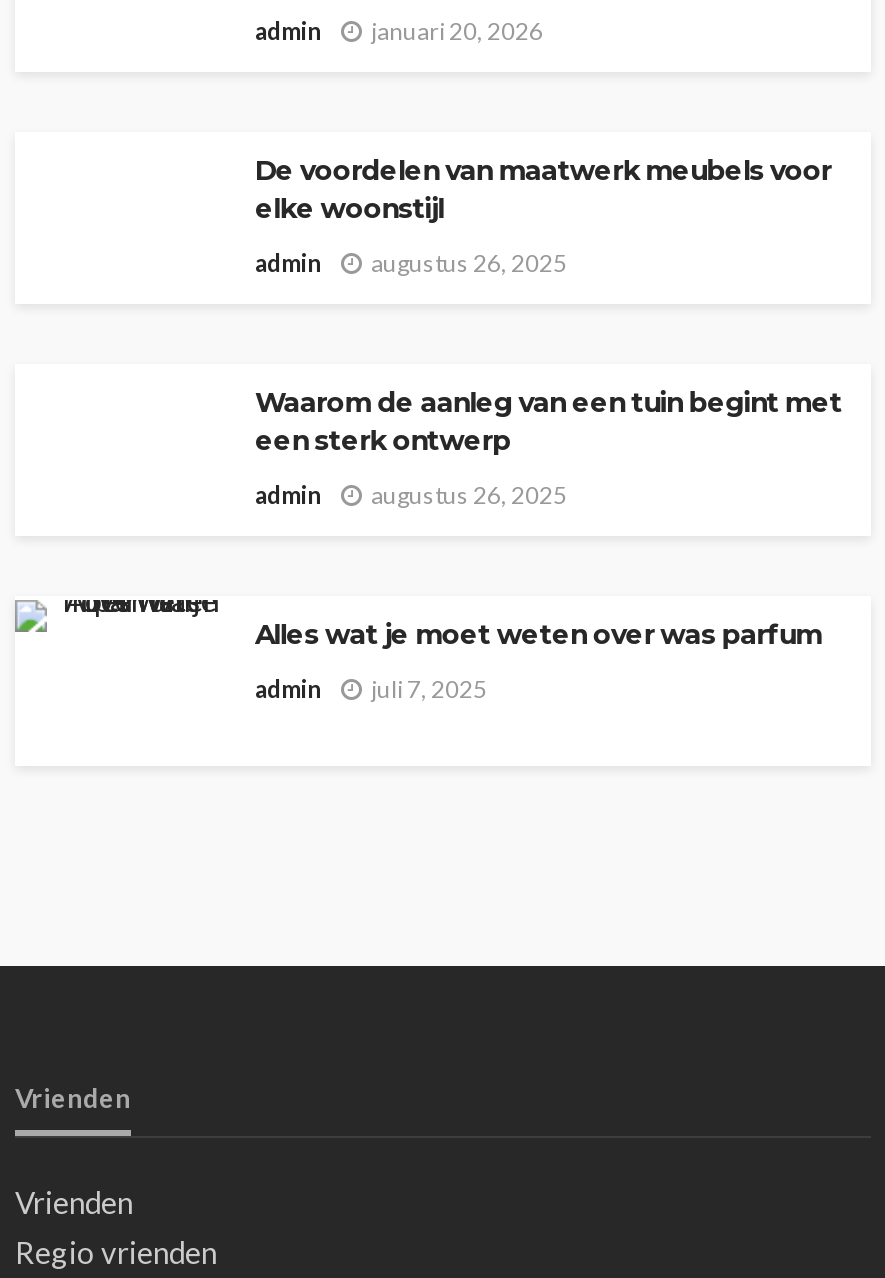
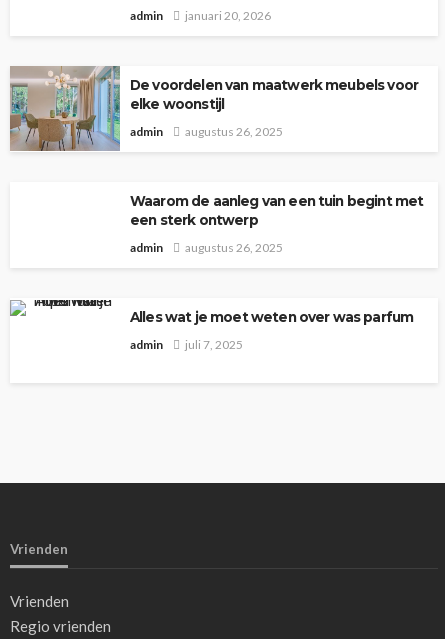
none -> [9,65,121,152] [image]

